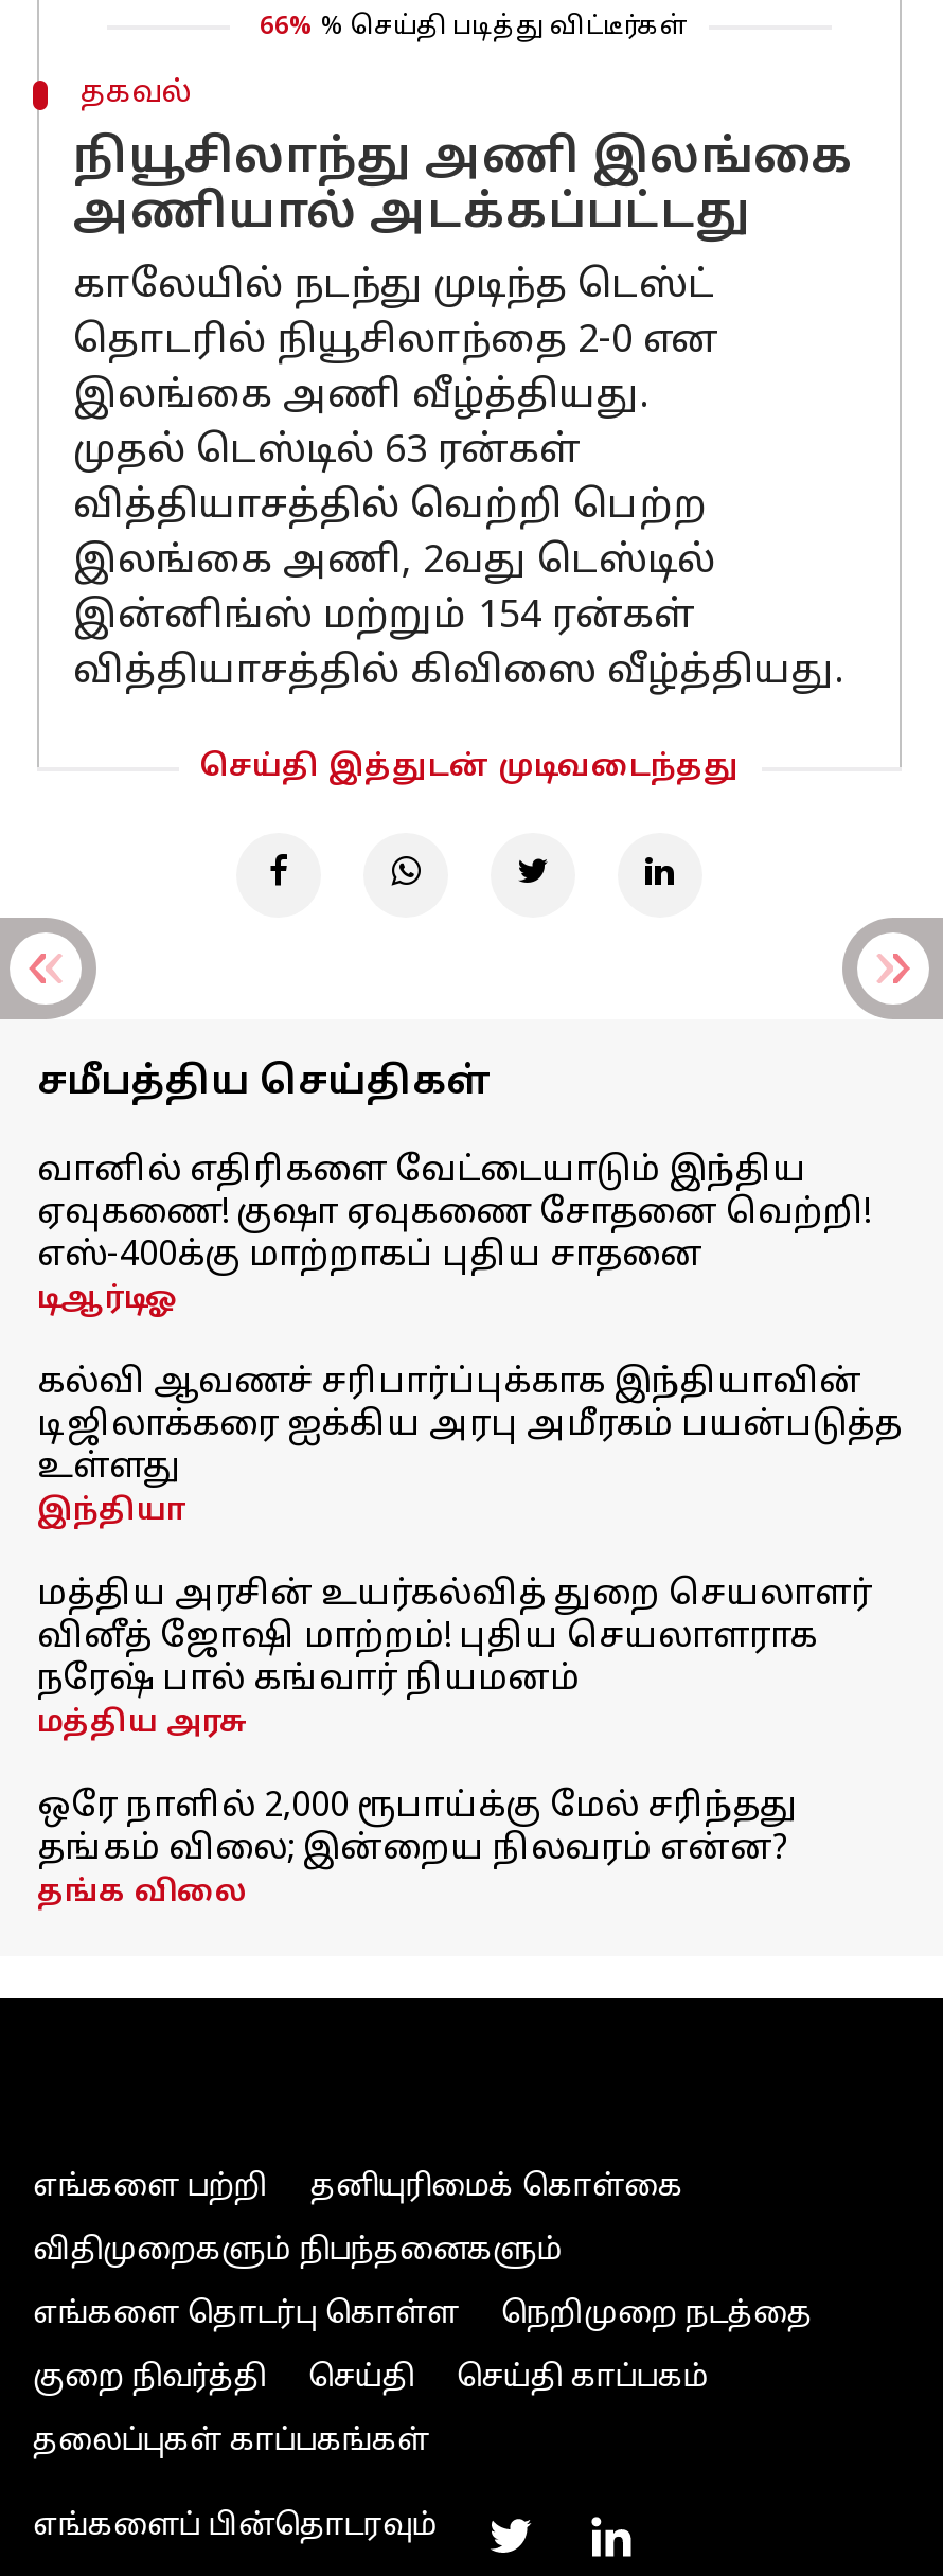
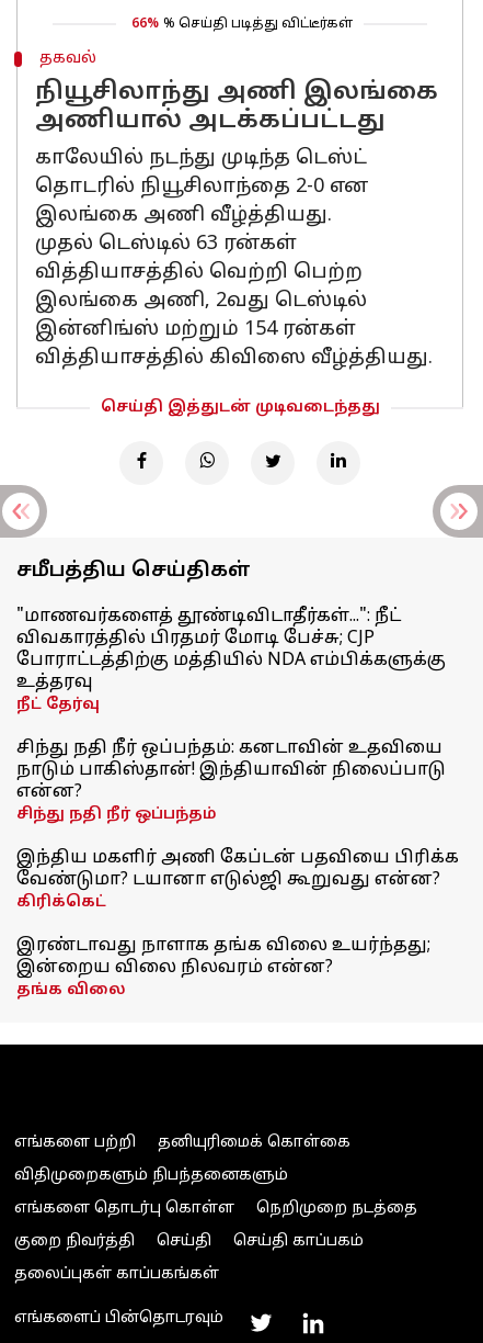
[37,1151,870,1318] வானில் எதிரிகளை வேட்டையாடும் இந்திய | ஏவுகணை! குஷா ஏவுகணை சோதனை வெற்றி! | எஸ்-400க்கு மாற்றாகப் புதிய சாதனை | டிஆர்டிஓ -> [16,606,446,714] "மாணவர்களைத் தூண்டிவிடாதீர்கள்...": நீட் | விவகாரத்தில் பிரதமர் மோடி பேச்சு; CJP | போராட்டத்திற்கு மத்தியில் NDA எம்பிக்களுக்கு | உத்தரவு | நீட் தேர்வு
[37,1363,902,1530] கல்வி ஆவணச் சரிபார்ப்புக்காக இந்தியாவின் | டிஜிலாக்கரை ஐக்கிய அரபு அமீரகம் பயன்படுத்த | உள்ளது | இந்தியா -> [16,737,446,824] சிந்து நதி நீர் ஒப்பந்தம்: கனடாவின் உதவியை | நாடும் பாகிஸ்தான்! இந்தியாவின் நிலைப்பாடு | என்ன? | சிந்து நதி நீர் ஒப்பந்தம்
[37,1575,872,1742] மத்திய அரசின் உயர்கல்வித் துறை செயலாளர் | வினீத் ஜோஷி மாற்றம்! புதிய செயலாளராக | நரேஷ் பால் கங்வார் நியமனம் | மத்திய அரசு -> [16,847,459,912] இந்திய மகளிர் அணி கேப்டன் பதவியை பிரிக்க | வேண்டுமா? டயானா எடுல்ஜி கூறுவது என்ன? | கிரிக்கெட்
[37,1787,798,1871] ஒரே நாளில் 2,000 ரூபாய்க்கு மேல் சரிந்தது | தங்கம் விலை; இன்றைய நிலவரம் என்ன? -> [16,935,430,979] இரண்டாவது நாளாக தங்க விலை உயர்ந்தது; | இன்றைய விலை நிலவரம் என்ன?

